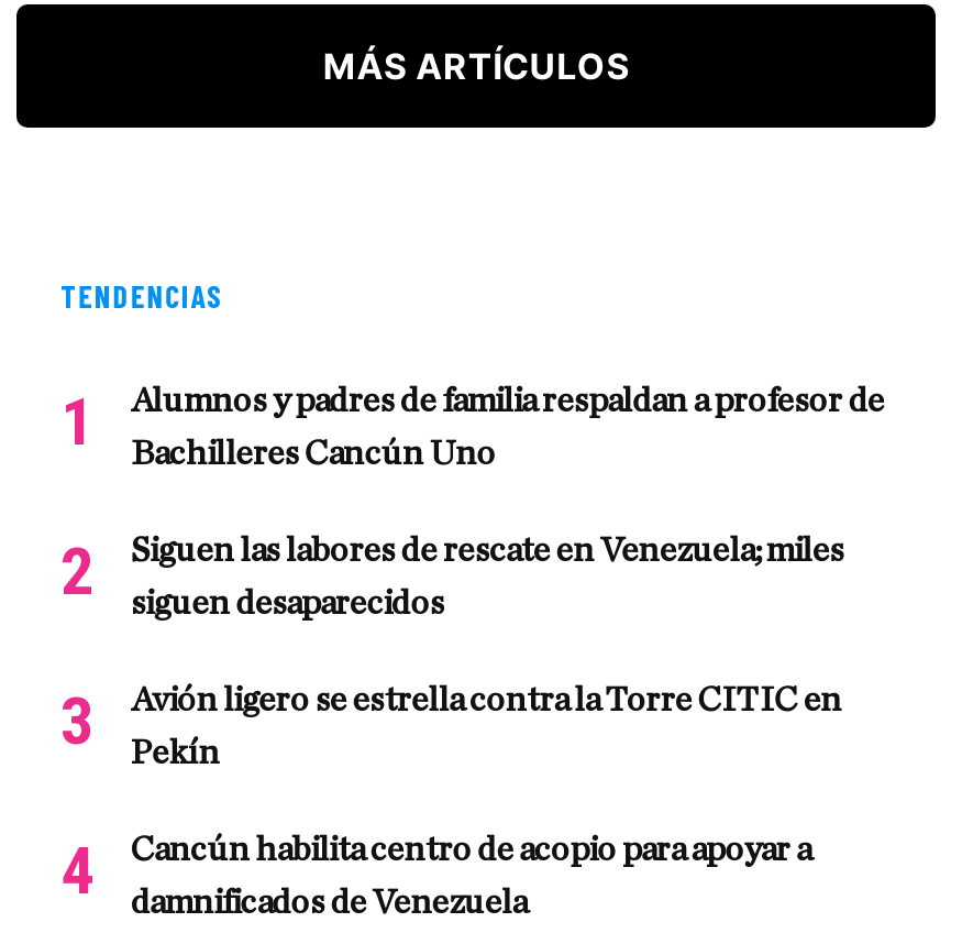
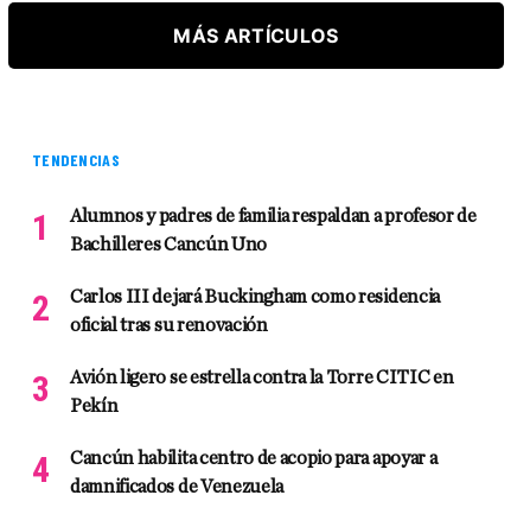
[131,533,844,568] Siguen las labores de rescate en Venezuela; miles -> [70,287,440,306] Carlos III dejará Buckingham como residencia
[131,585,444,621] siguen desaparecidos -> [70,316,268,335] oficial tras su renovación

